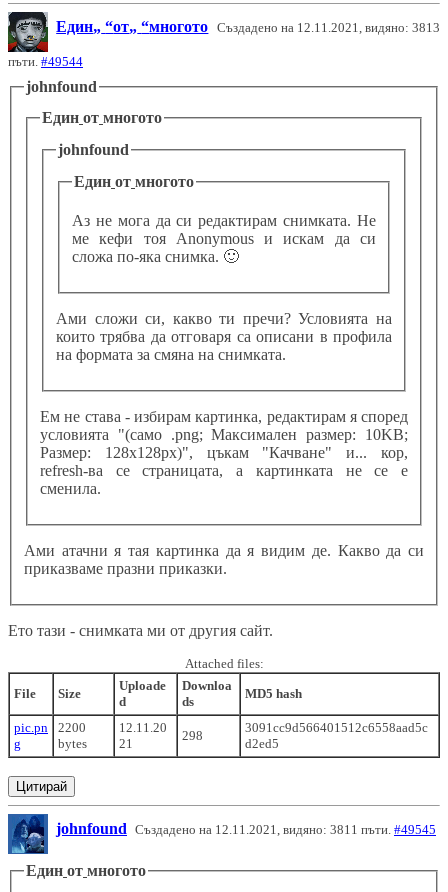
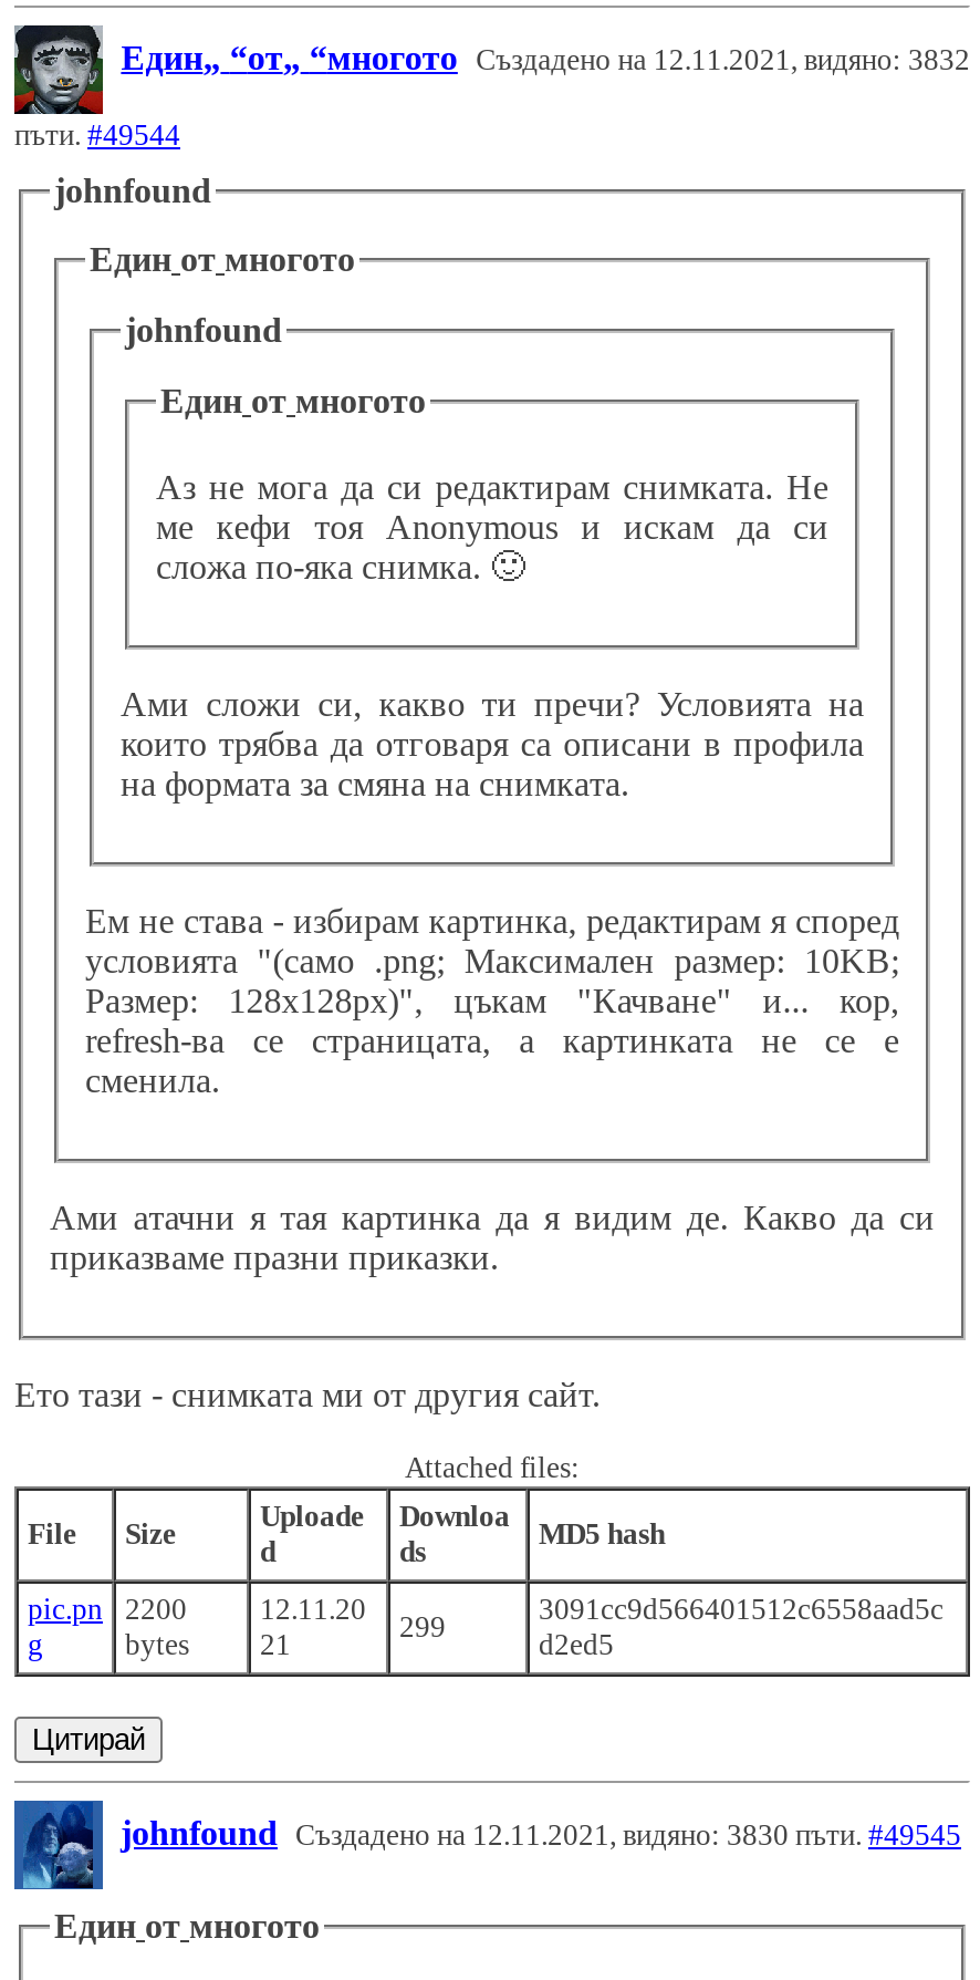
[149,18,440,35] многото Създадено на 12.11.2021, видяно: 3813 -> [327,38,970,76] многото Създадено на 12.11.2021, видяно: 3832
[182,728,203,743] 298 -> [399,1611,446,1644] 299
[56,820,436,837] johnfound Създадено на 12.11.2021, видяно: 3811 пъти. #49545 -> [121,1814,961,1852] johnfound Създадено на 12.11.2021, видяно: 3830 пъти. #49545

